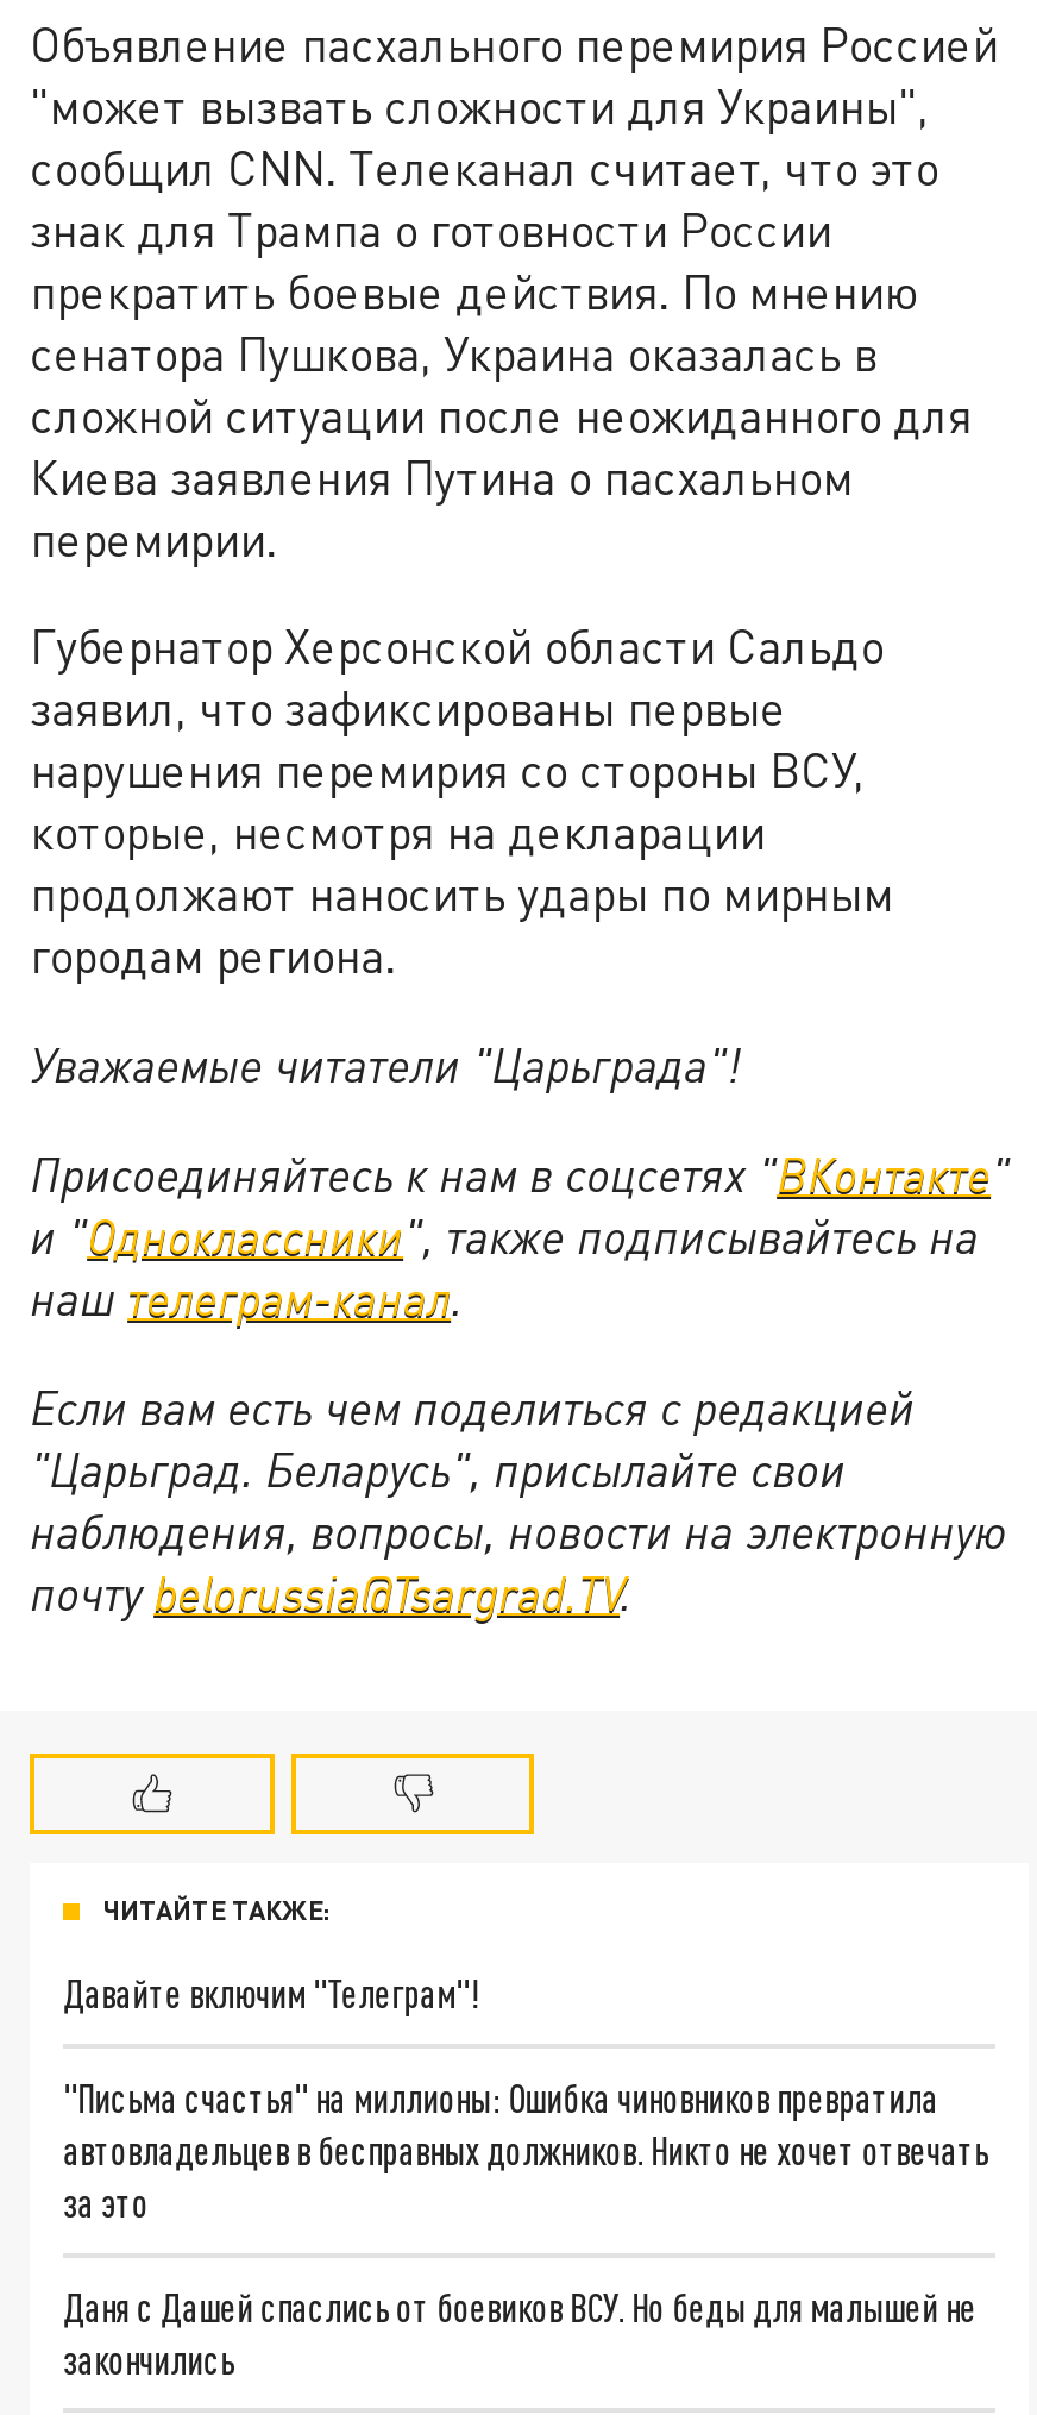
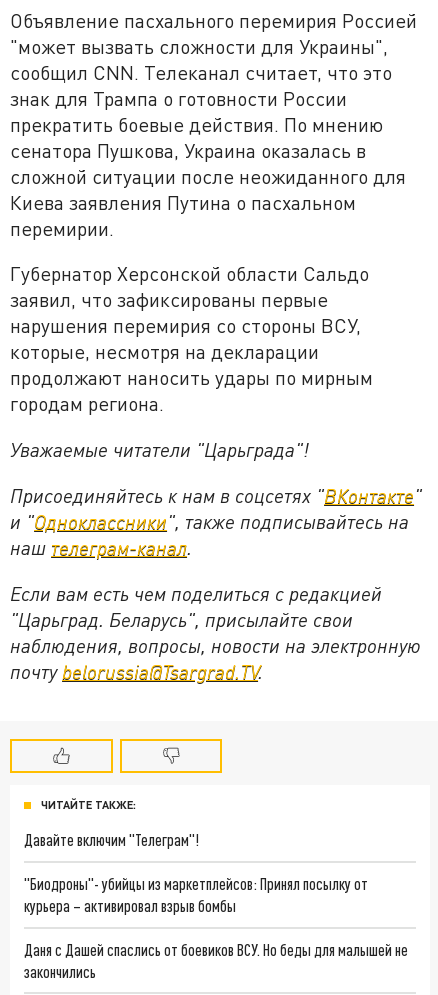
[63,2075,988,2224] "Письма счастья" на миллионы: Ошибка чиновников превратила | автовладельцев в бесправных должников. Никто не хочет отвечать | за это -> [24,874,368,915] "Биодроны"- убийцы из маркетплейсов: Принял посылку от | курьера – активировал взрыв бомбы

